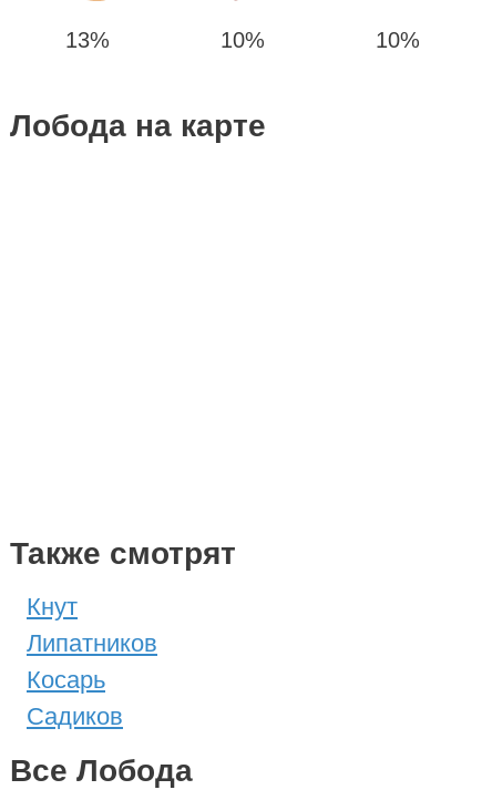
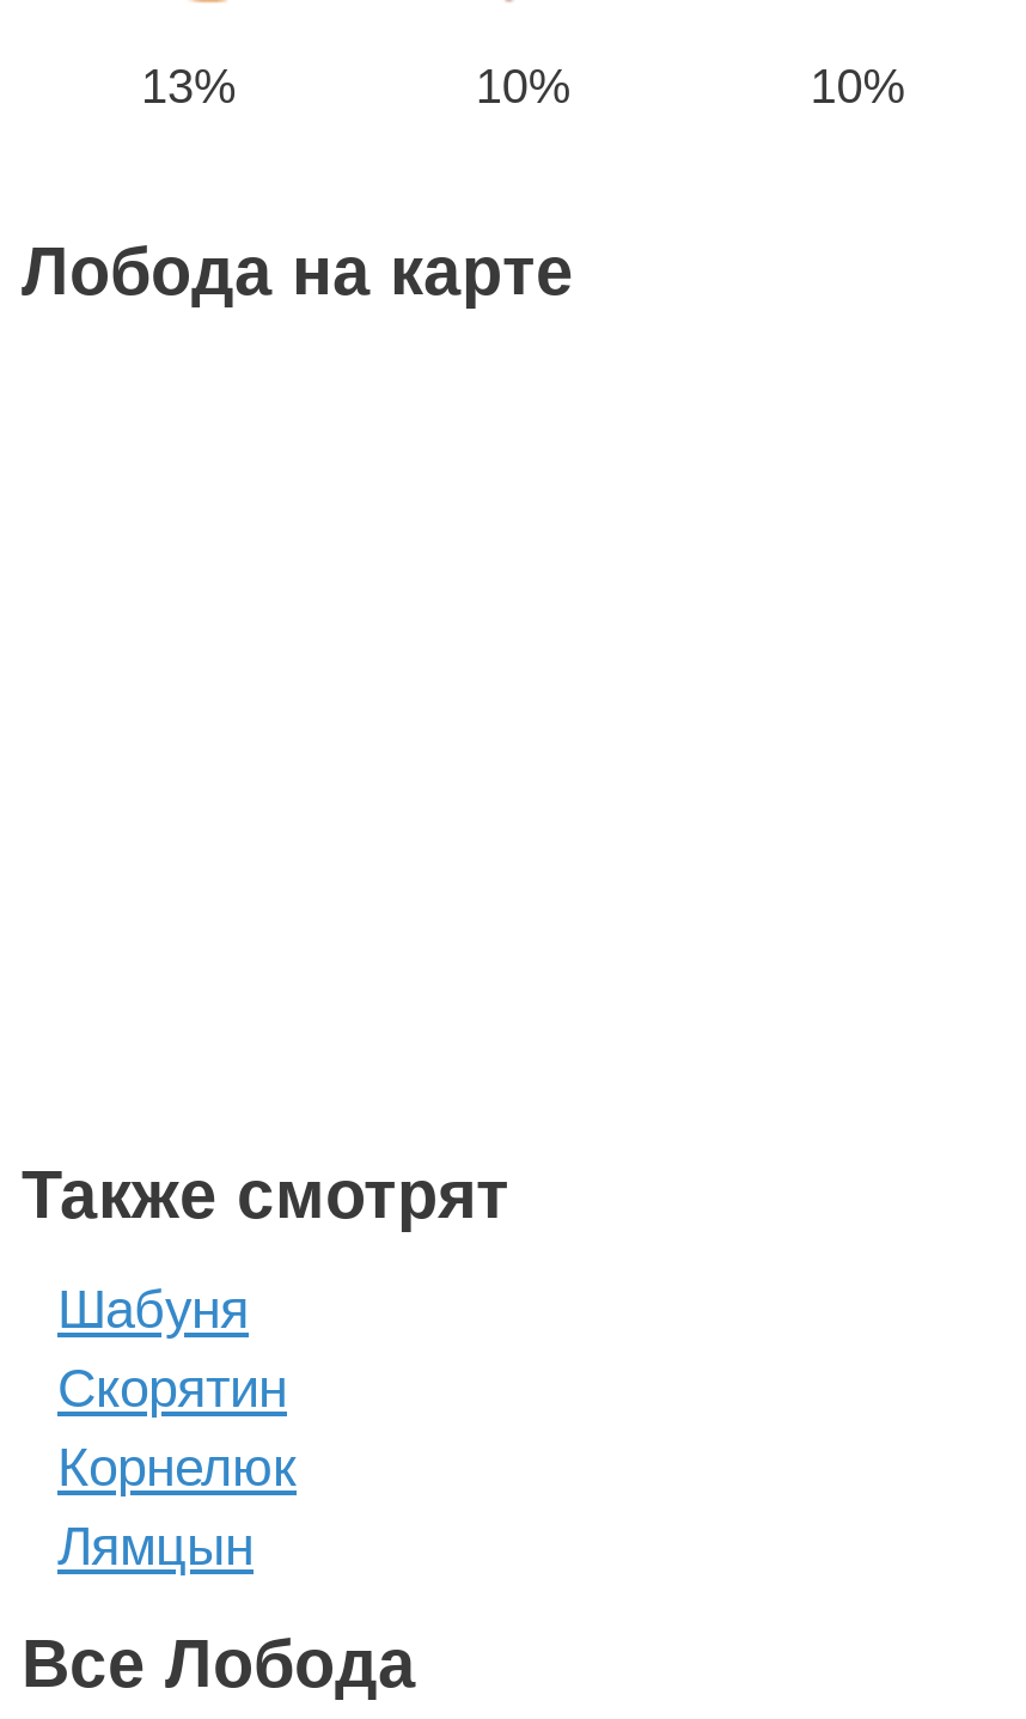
[27,593,157,731] Кнут | Липатников | Косарь | Садиков -> [57,1281,297,1578] Шабуня | Скорятин | Корнелюк | Лямцын

